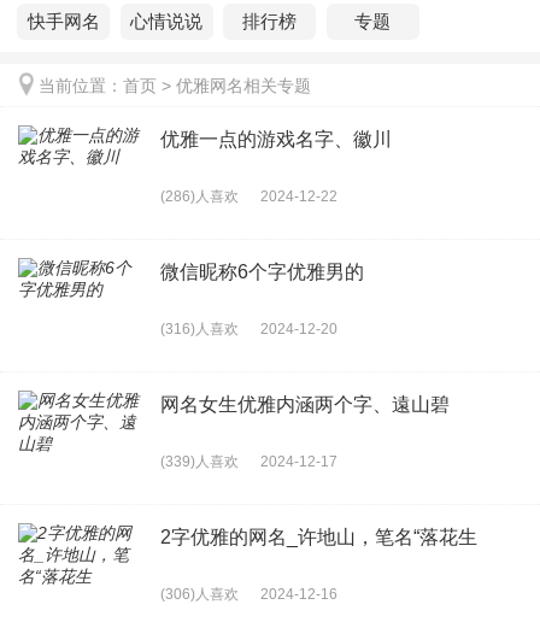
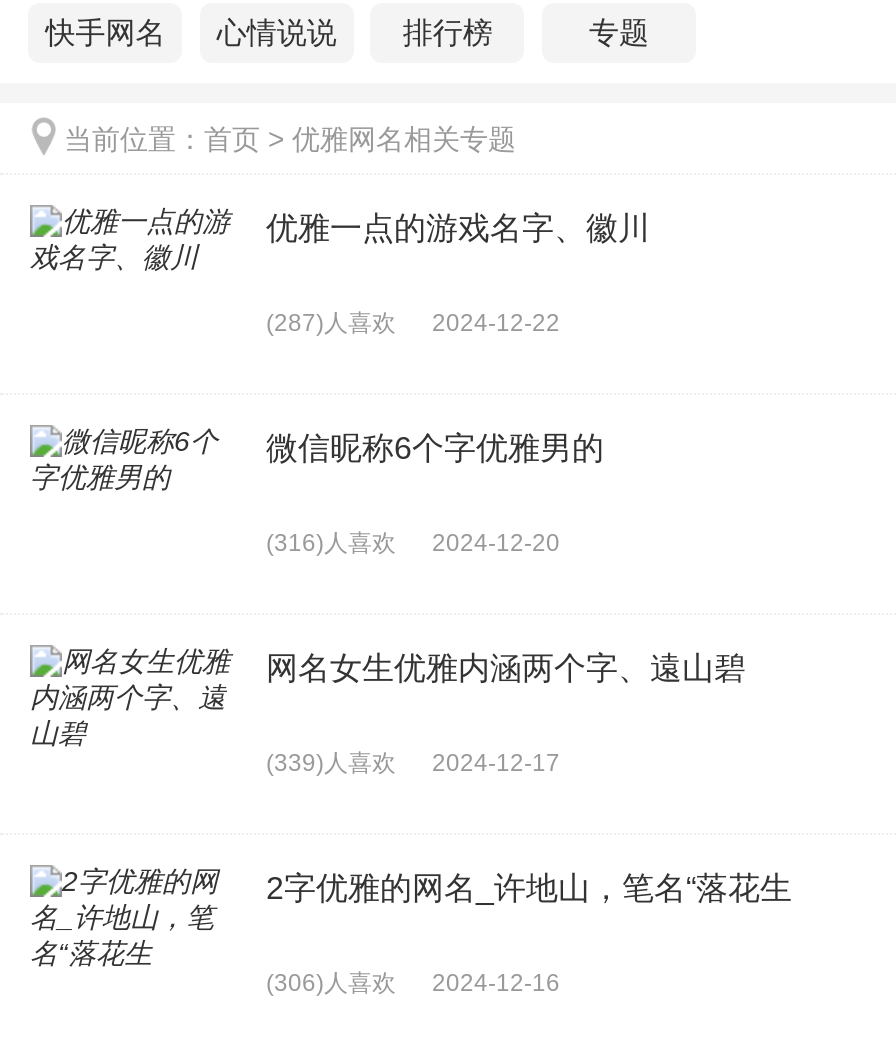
[160,187,337,204] (286)人喜欢 2024-12-22 -> [266,308,560,336] (287)人喜欢 2024-12-22

